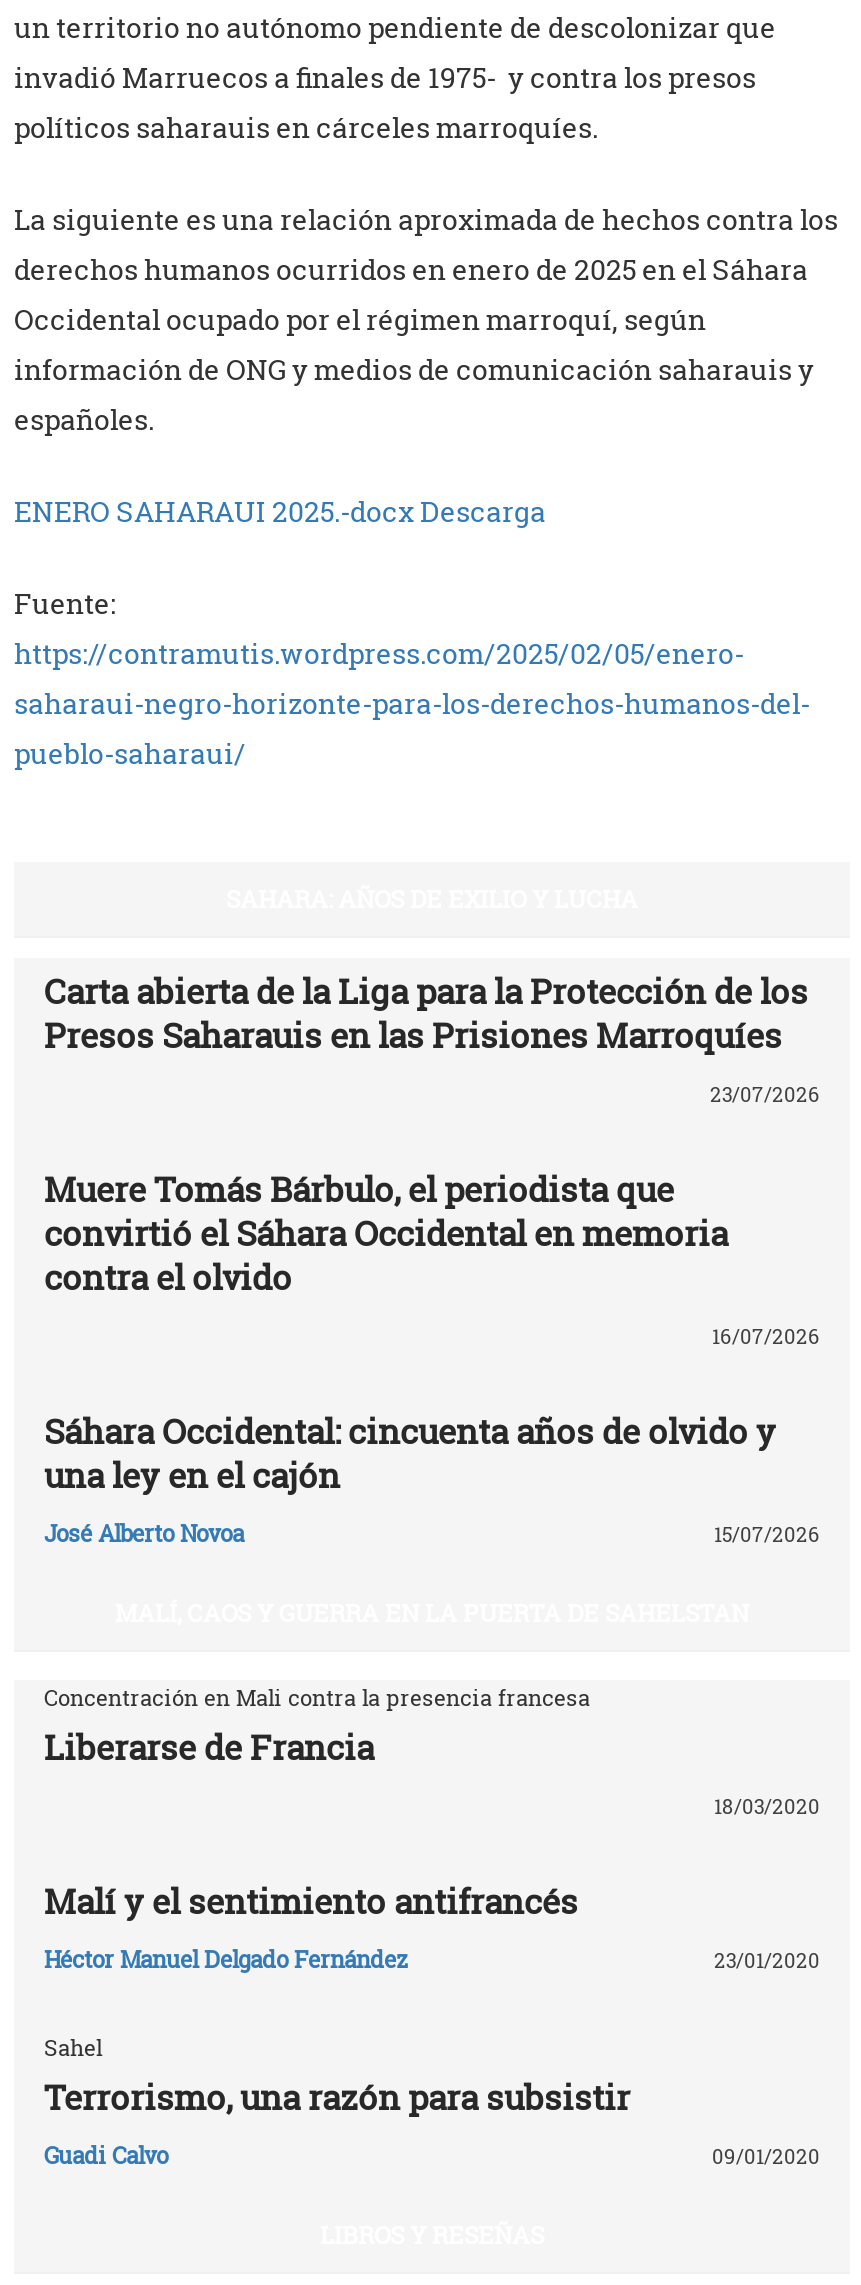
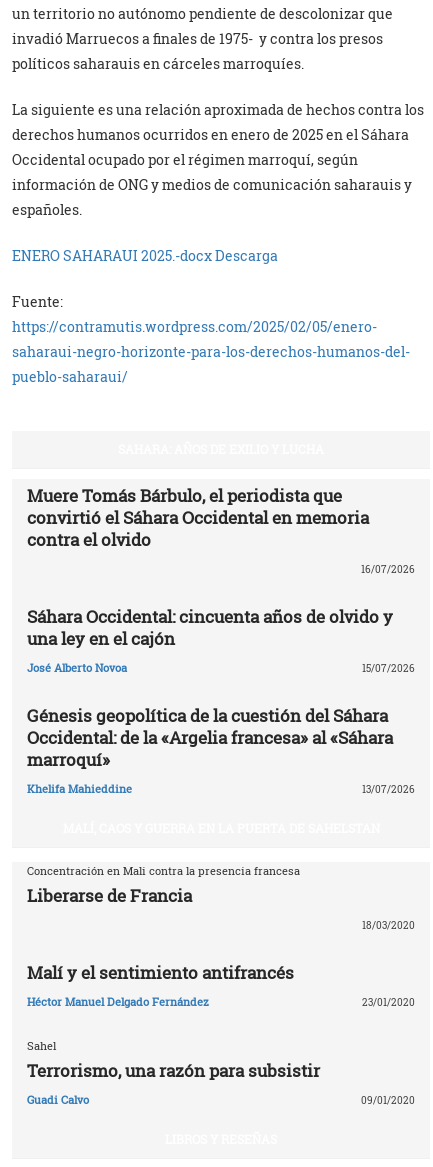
[44,968,820,1109] Carta abierta de la Liga para la Protección de los | Presos Saharauis en las Prisiones Marroquíes | 23/07/2026 -> none
moved [44,1166,820,1549] -> [27,484,415,675]: Muere Tomás Bárbulo, el periodista que | convirtió el Sáhara Occidental en memoria | contra el olvido | 16/07/2026 | Sáhara Occidental: cincuenta años de olvido y | una ley en el cajón | José Alberto Novoa | 15/07/2026
none -> [27,704,415,796] Génesis geopolítica de la cuestión del Sáhara | Occidental: de la «Argelia francesa» al «Sáhara | marroquí» | Khelifa Mahieddine | 13/07/2026

